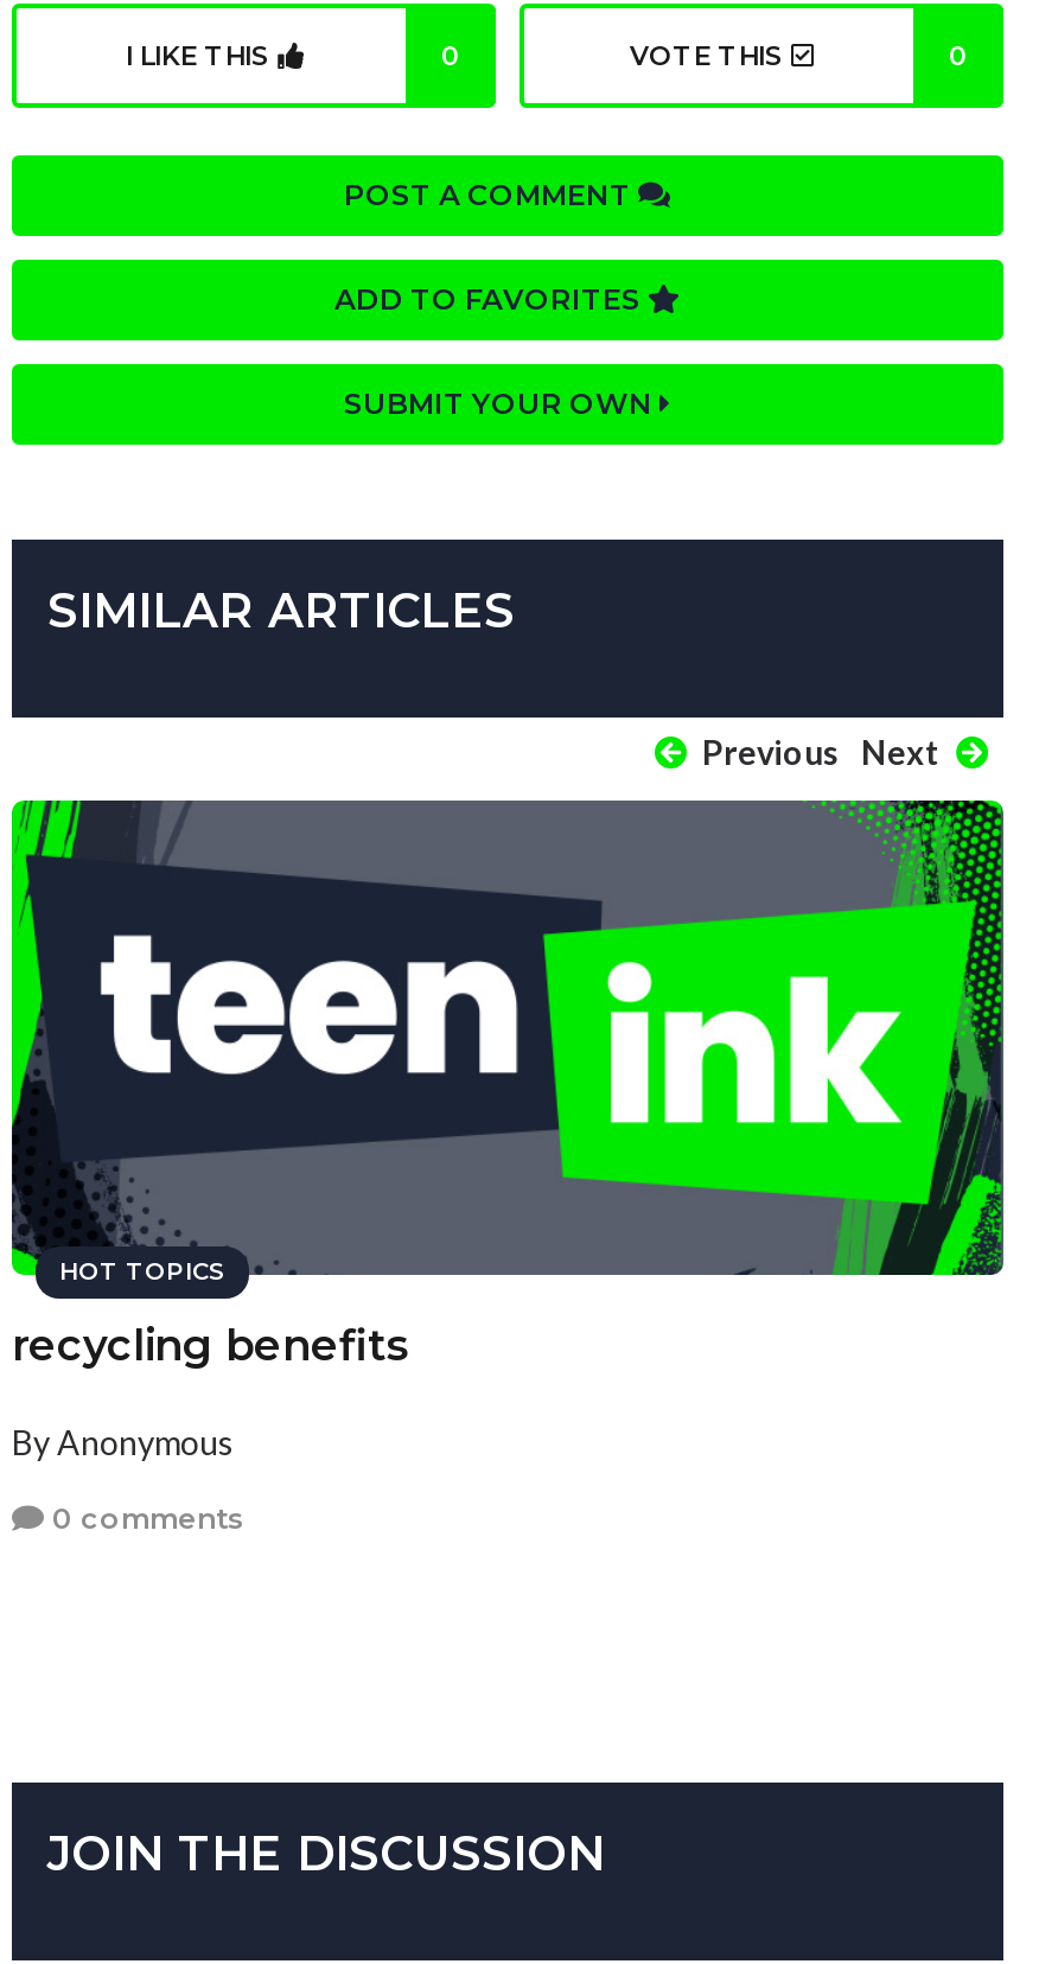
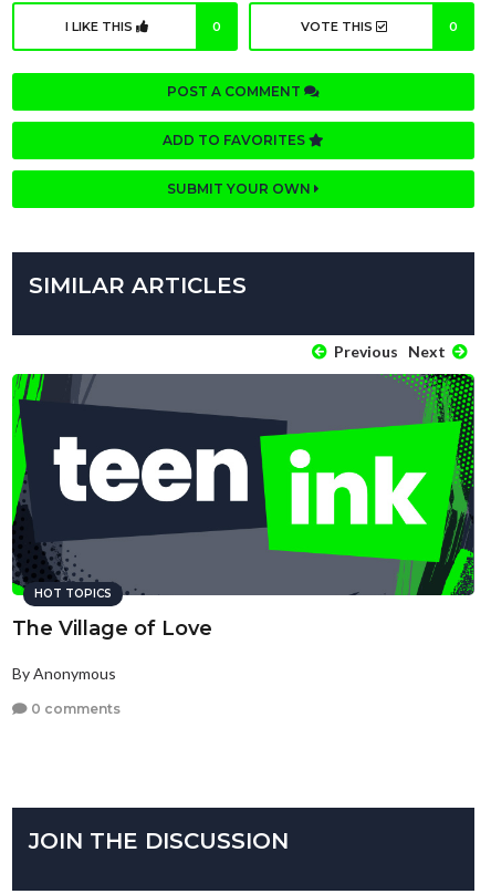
[12,1321,410,1373] recycling benefits -> [12,617,212,641] The Village of Love

